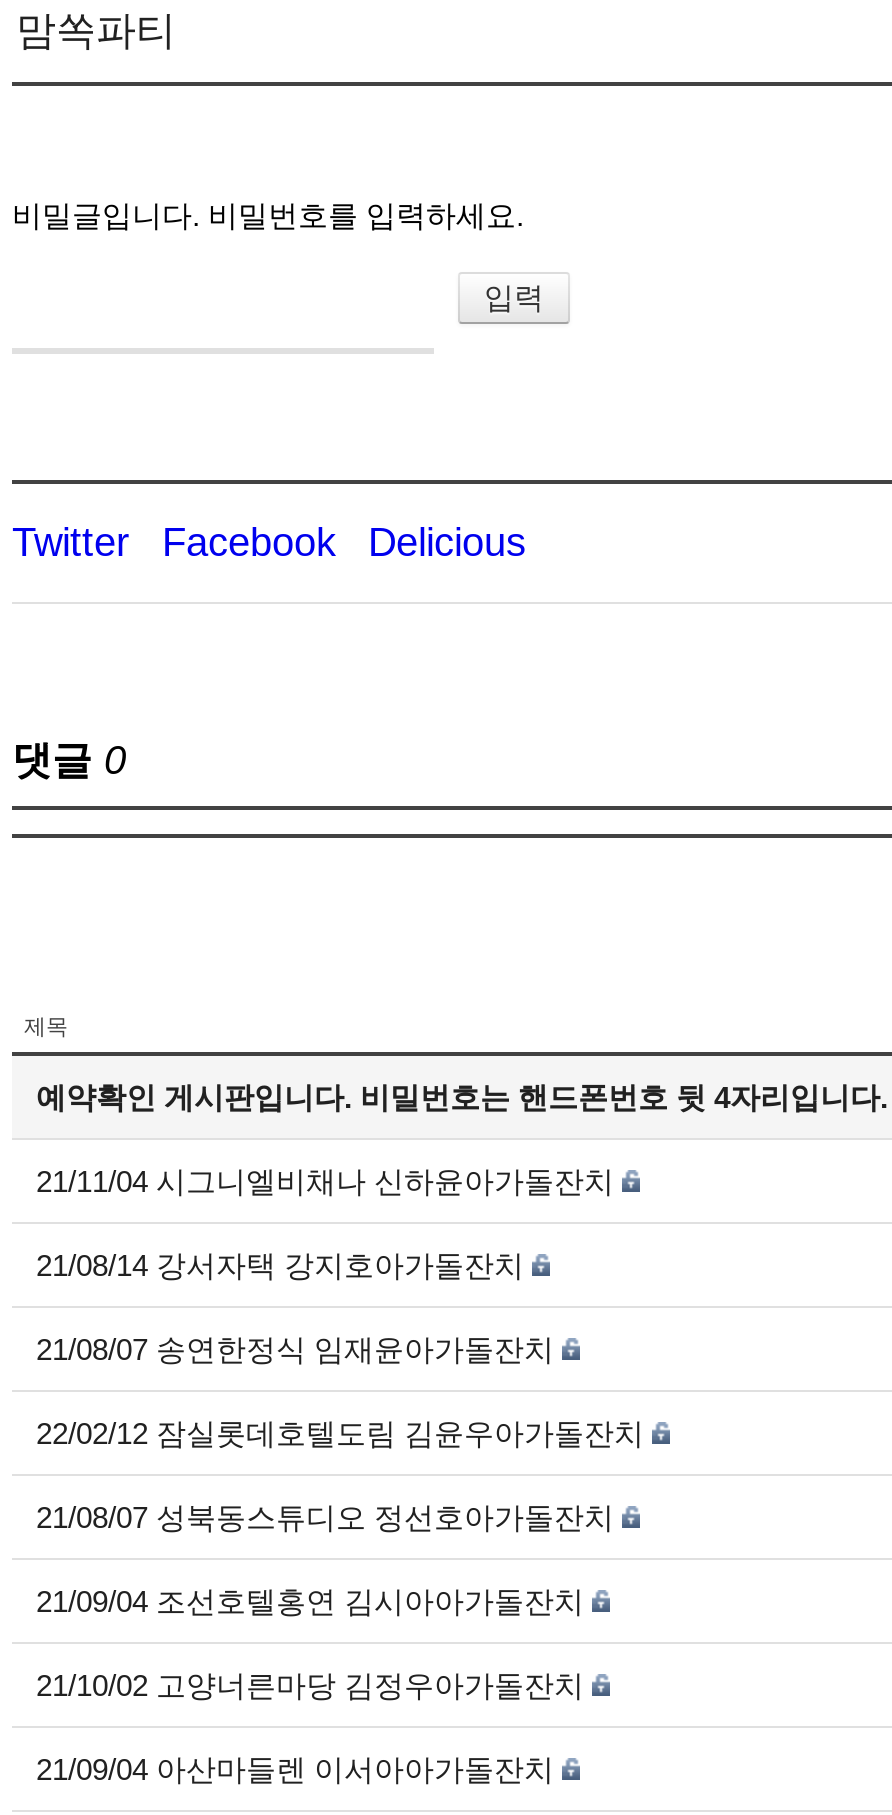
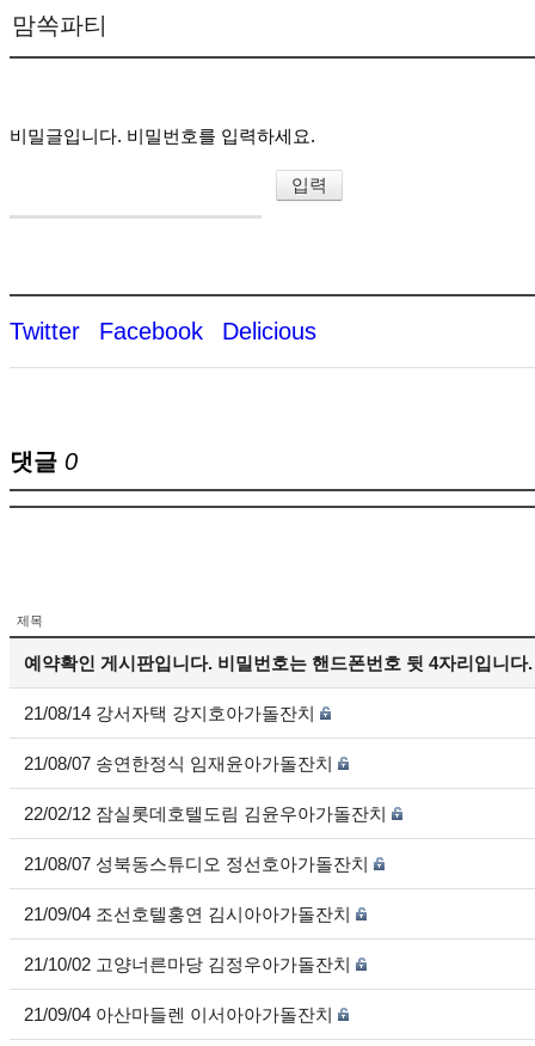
[36,1164,614,1198] 21/11/04 시그니엘비채나 신하윤아가돌잔치 -> none

